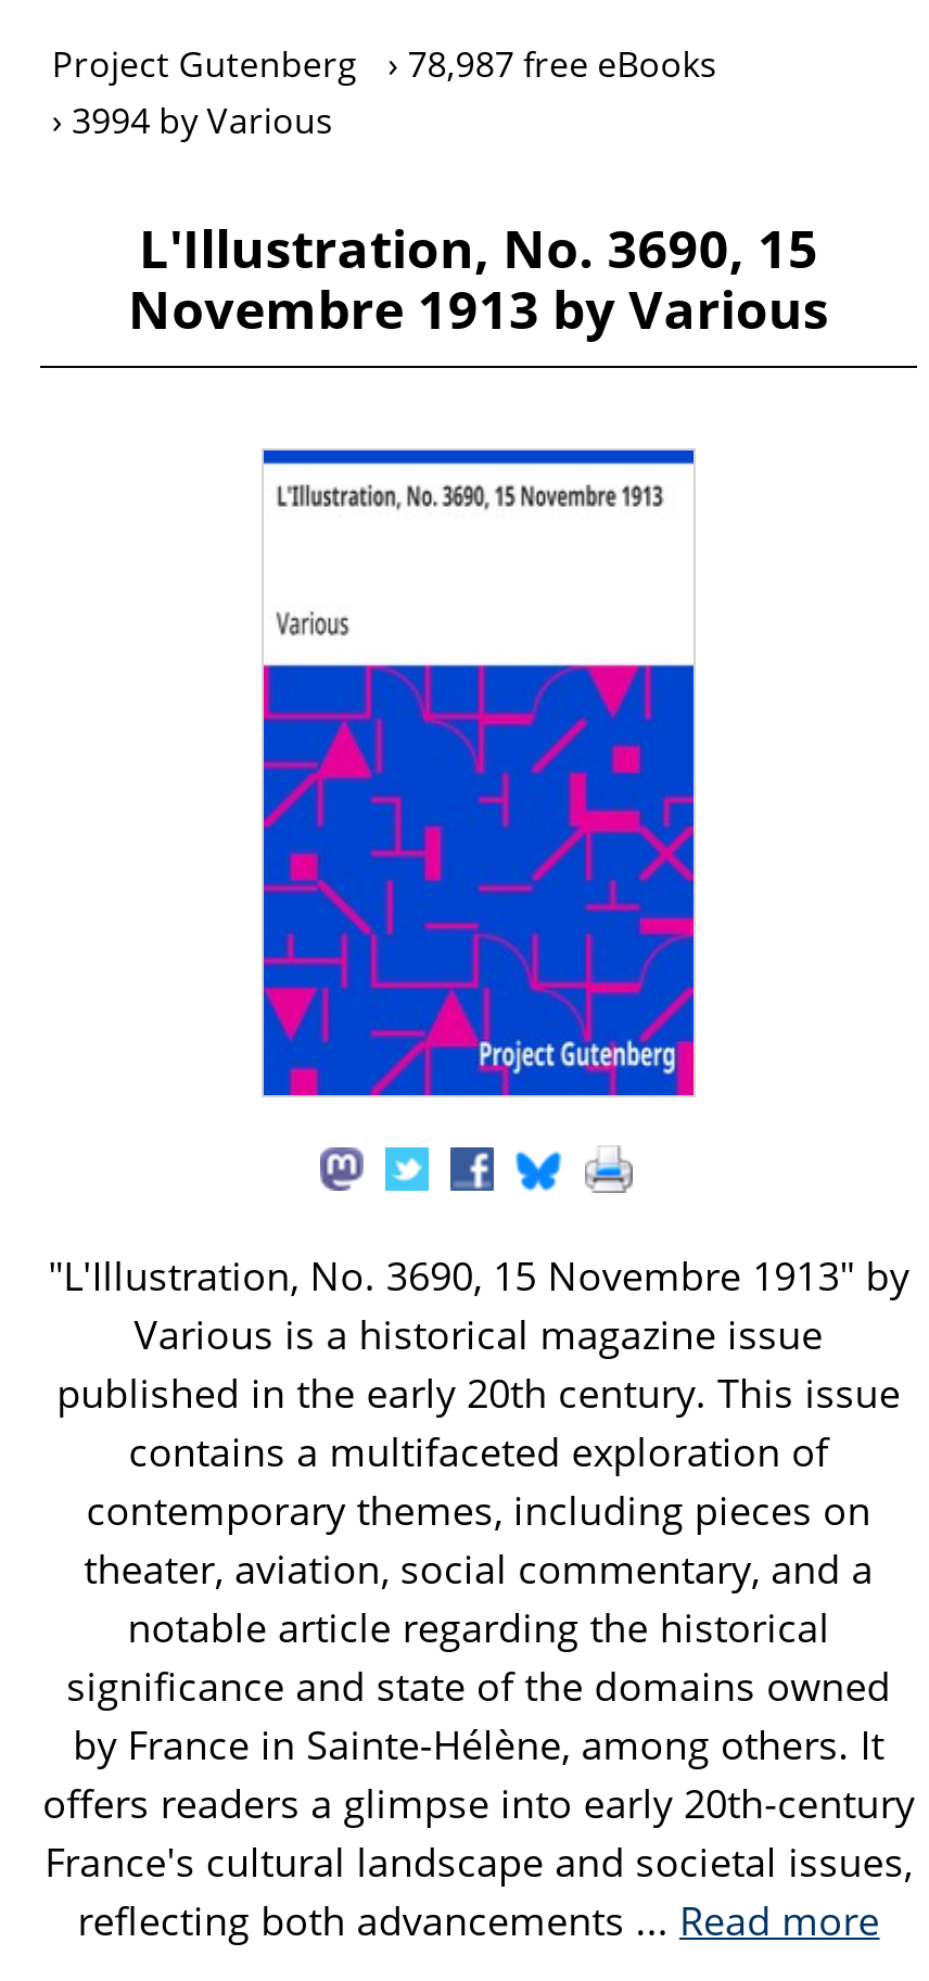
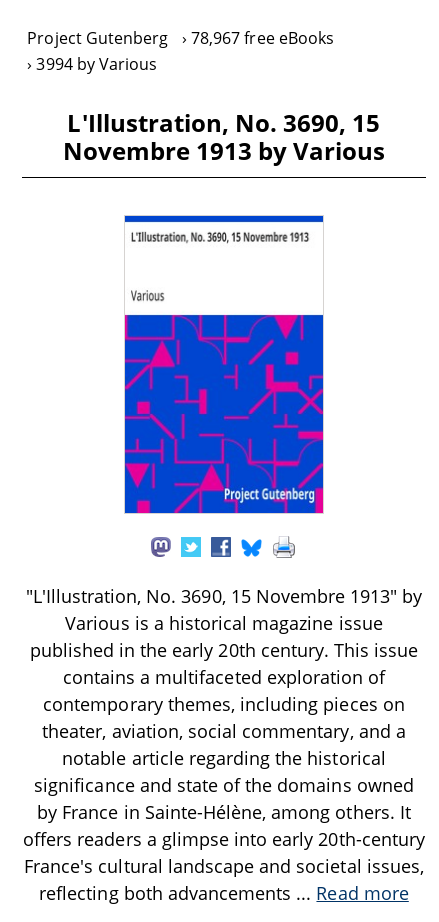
[52,40,717,88] Project Gutenberg 78,987 free eBooks -> [27,27,334,49] Project Gutenberg 78,967 free eBooks

